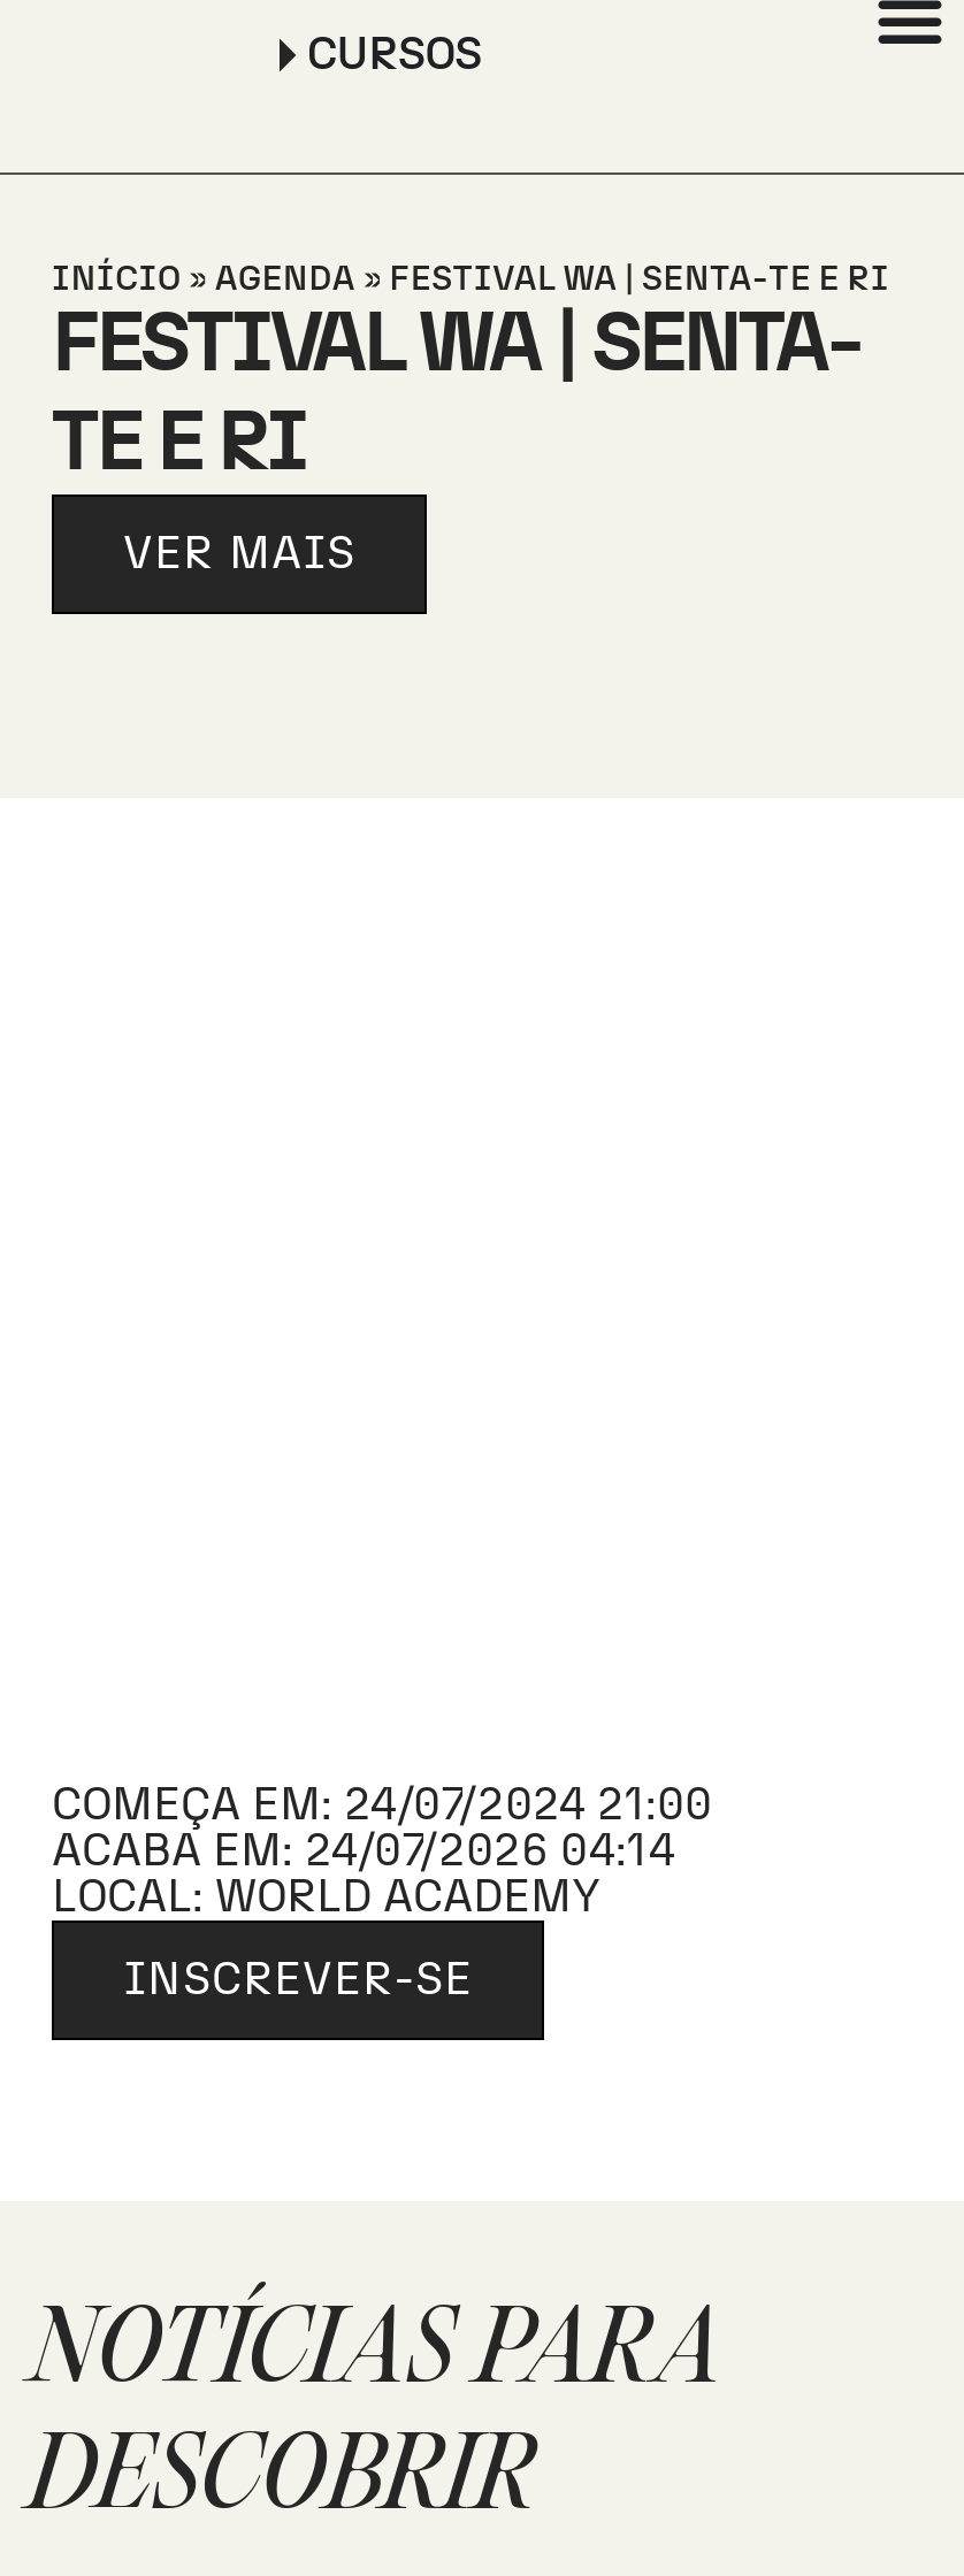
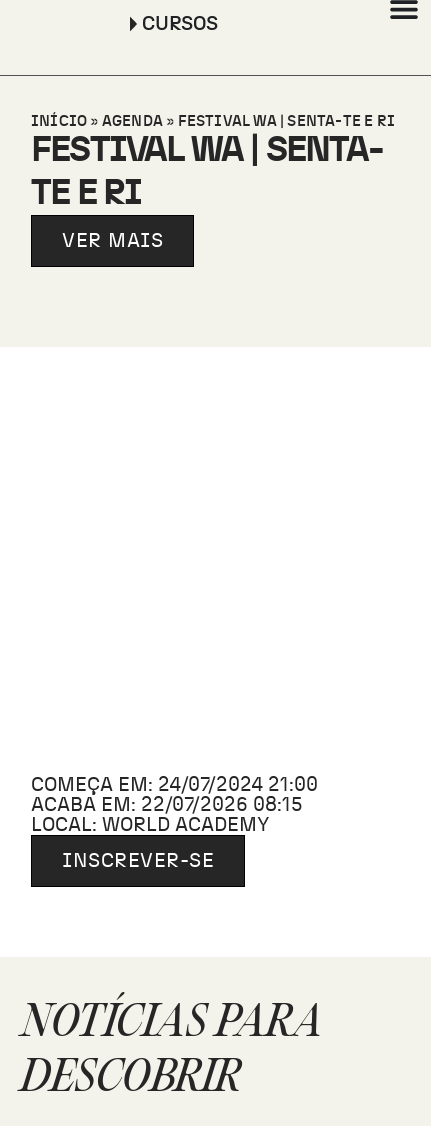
[52,1829,675,1875] ACABA EM: 24/07/2026 04:14 -> [31,795,303,815] ACABA EM: 22/07/2026 08:15

